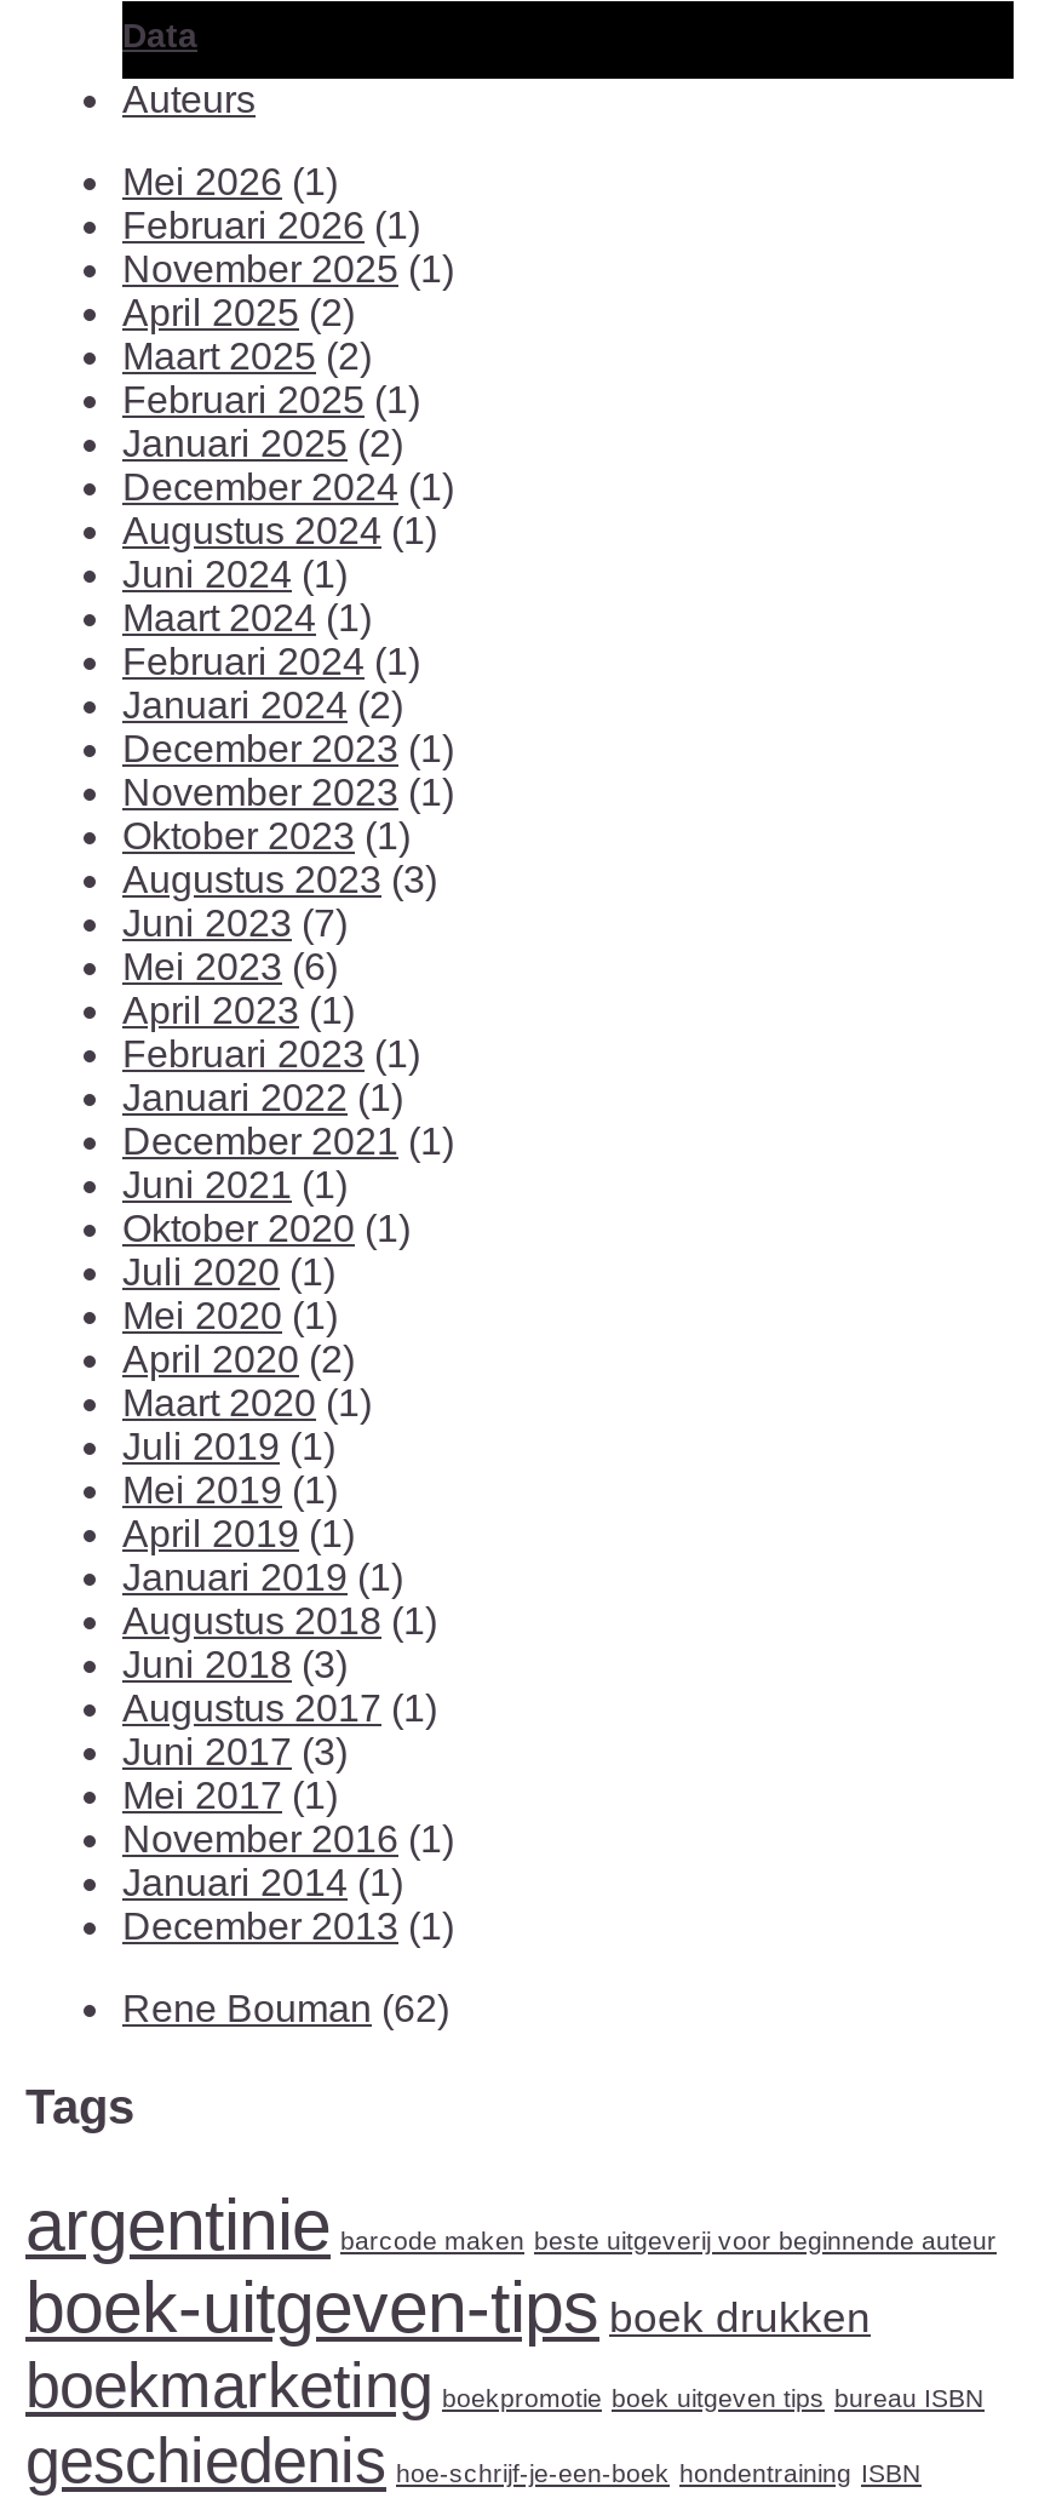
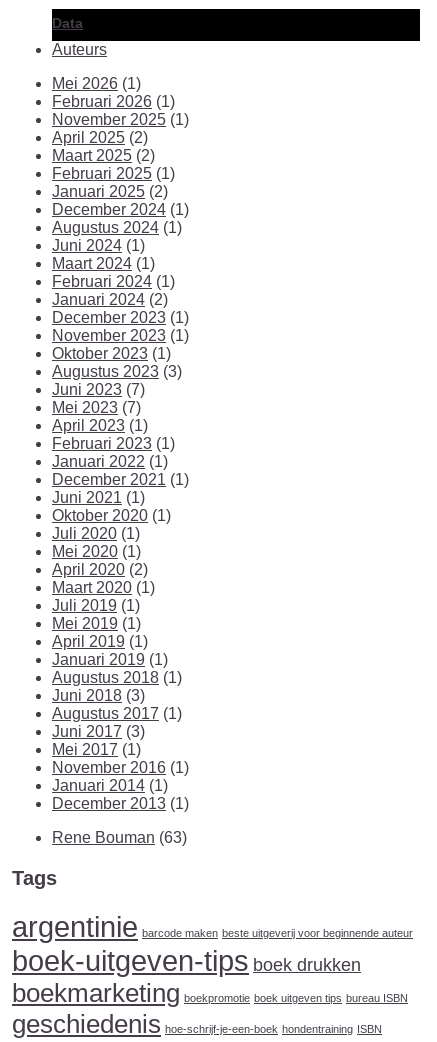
[122,945,338,986] Mei 2023 (6) -> [52,399,141,416] Mei 2023 (7)
[122,1987,449,2028] Rene Bouman (62) -> [52,829,187,846] Rene Bouman (63)

